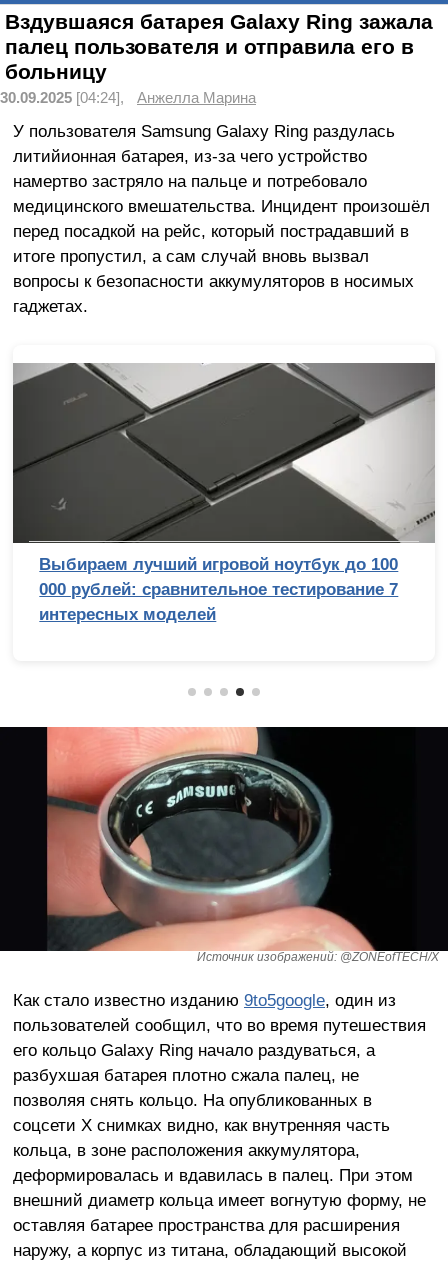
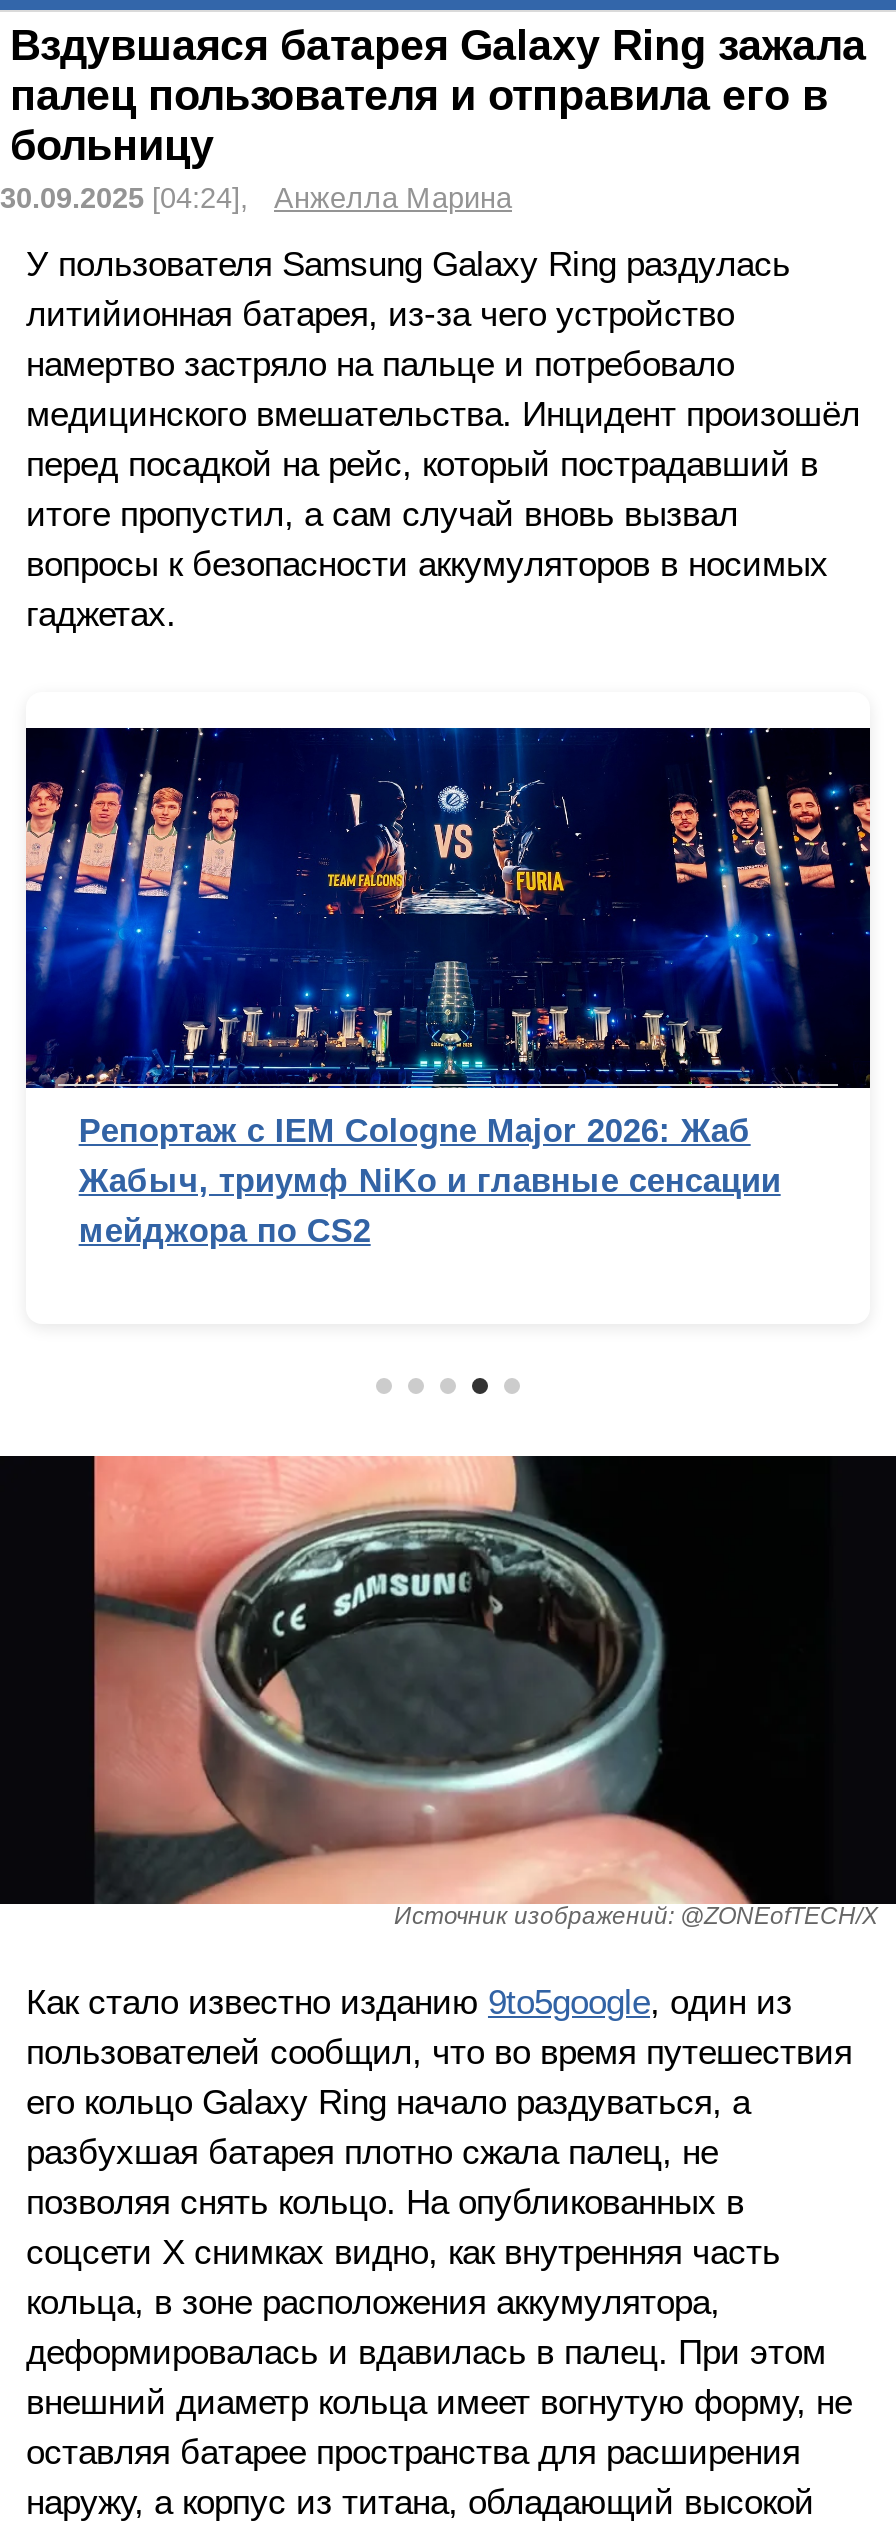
[12,362,436,624] [image] | Выбираем лучший игровой ноутбук до 100 | 000 рублей: сравнительное тестирование 7 | интересных моделей -> [26,726,870,1251] [image] | Репортаж с IEM Cologne Major 2026: Жаб | Жабыч, триумф NiKo и главные сенсации | мейджора по CS2

